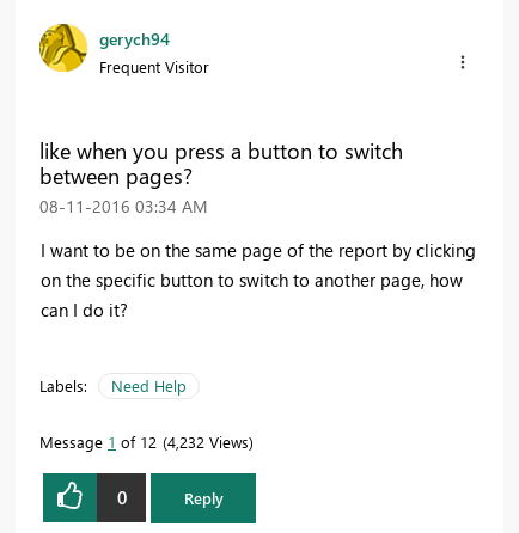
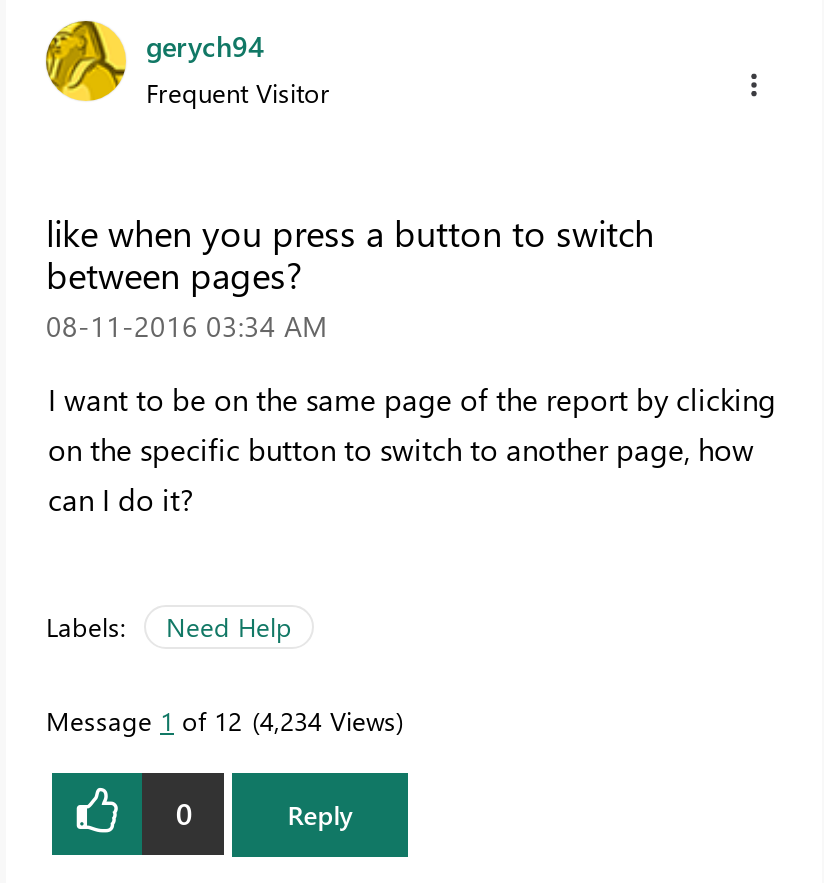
[39,431,249,451] Message 1 of 12 4,232 Views -> [46,702,396,736] Message 1 of 12 4,234 Views

